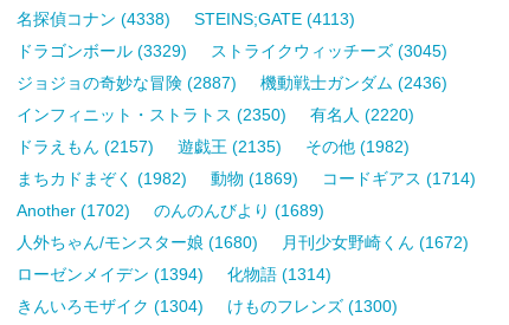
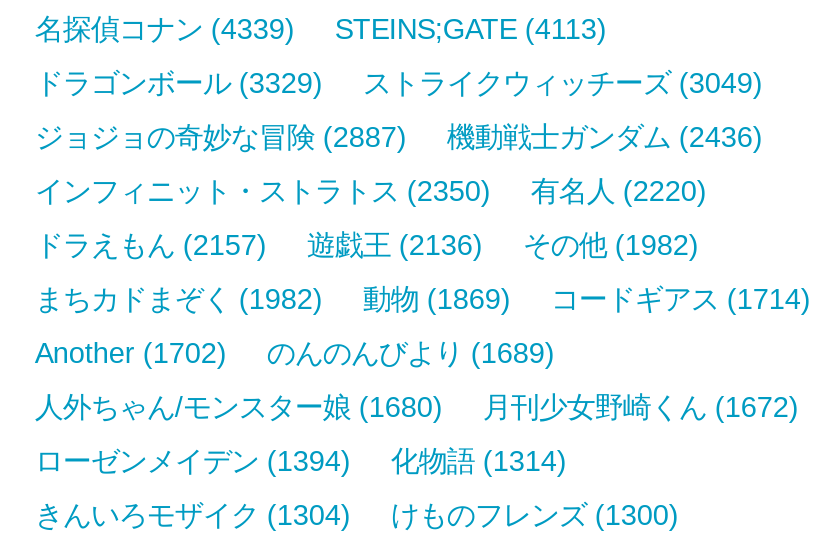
[17,9,171,28] 名探偵コナン (4338) -> [35,12,295,44] 名探偵コナン (4339)
[211,41,448,60] ストライクウィッチーズ (3045) -> [363,66,763,98] ストライクウィッチーズ (3049)
[17,137,410,156] ドラえもん (2157) 遊戯王 (2135) その他 (1982) -> [35,228,699,260] ドラえもん (2157) 遊戯王 (2136) その他 (1982)

